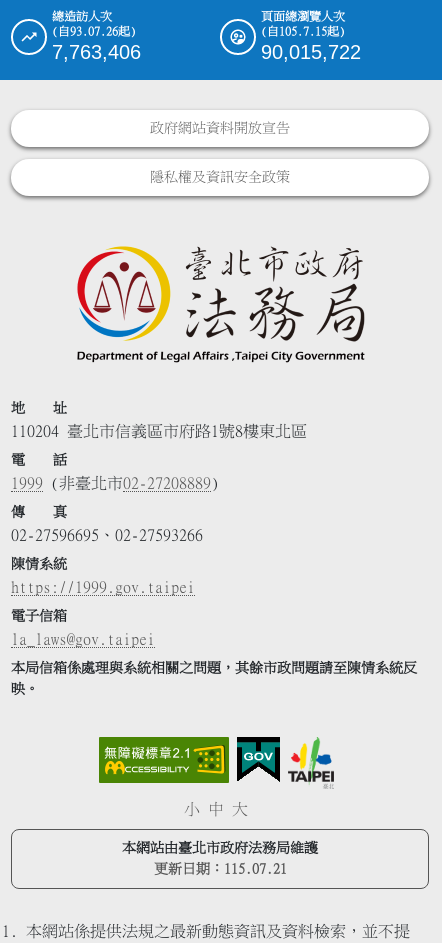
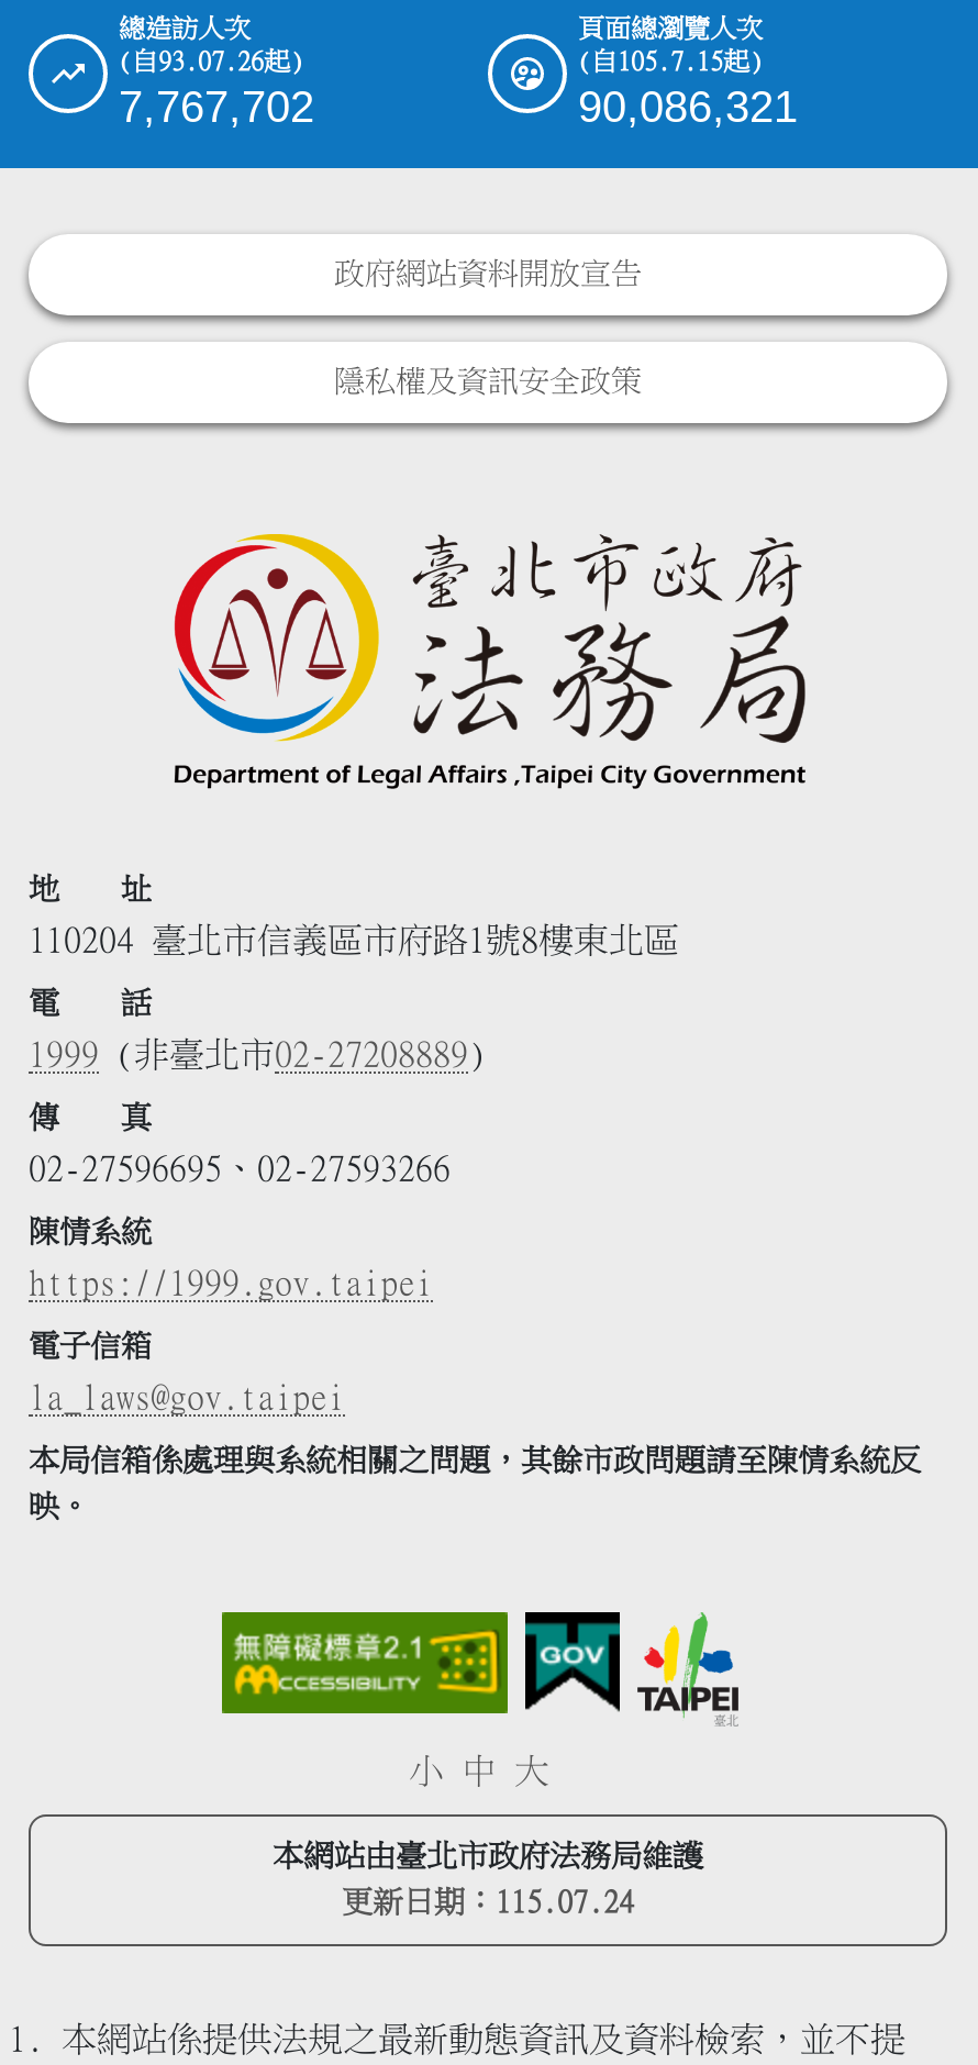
[52,41,141,63] 7,763,406 -> [119,82,314,130] 7,767,702
[261,41,361,63] 90,015,722 -> [578,82,798,130] 90,086,321
[153,862,286,876] 更新日期：115.07.21 -> [342,1887,634,1917] 更新日期：115.07.24

